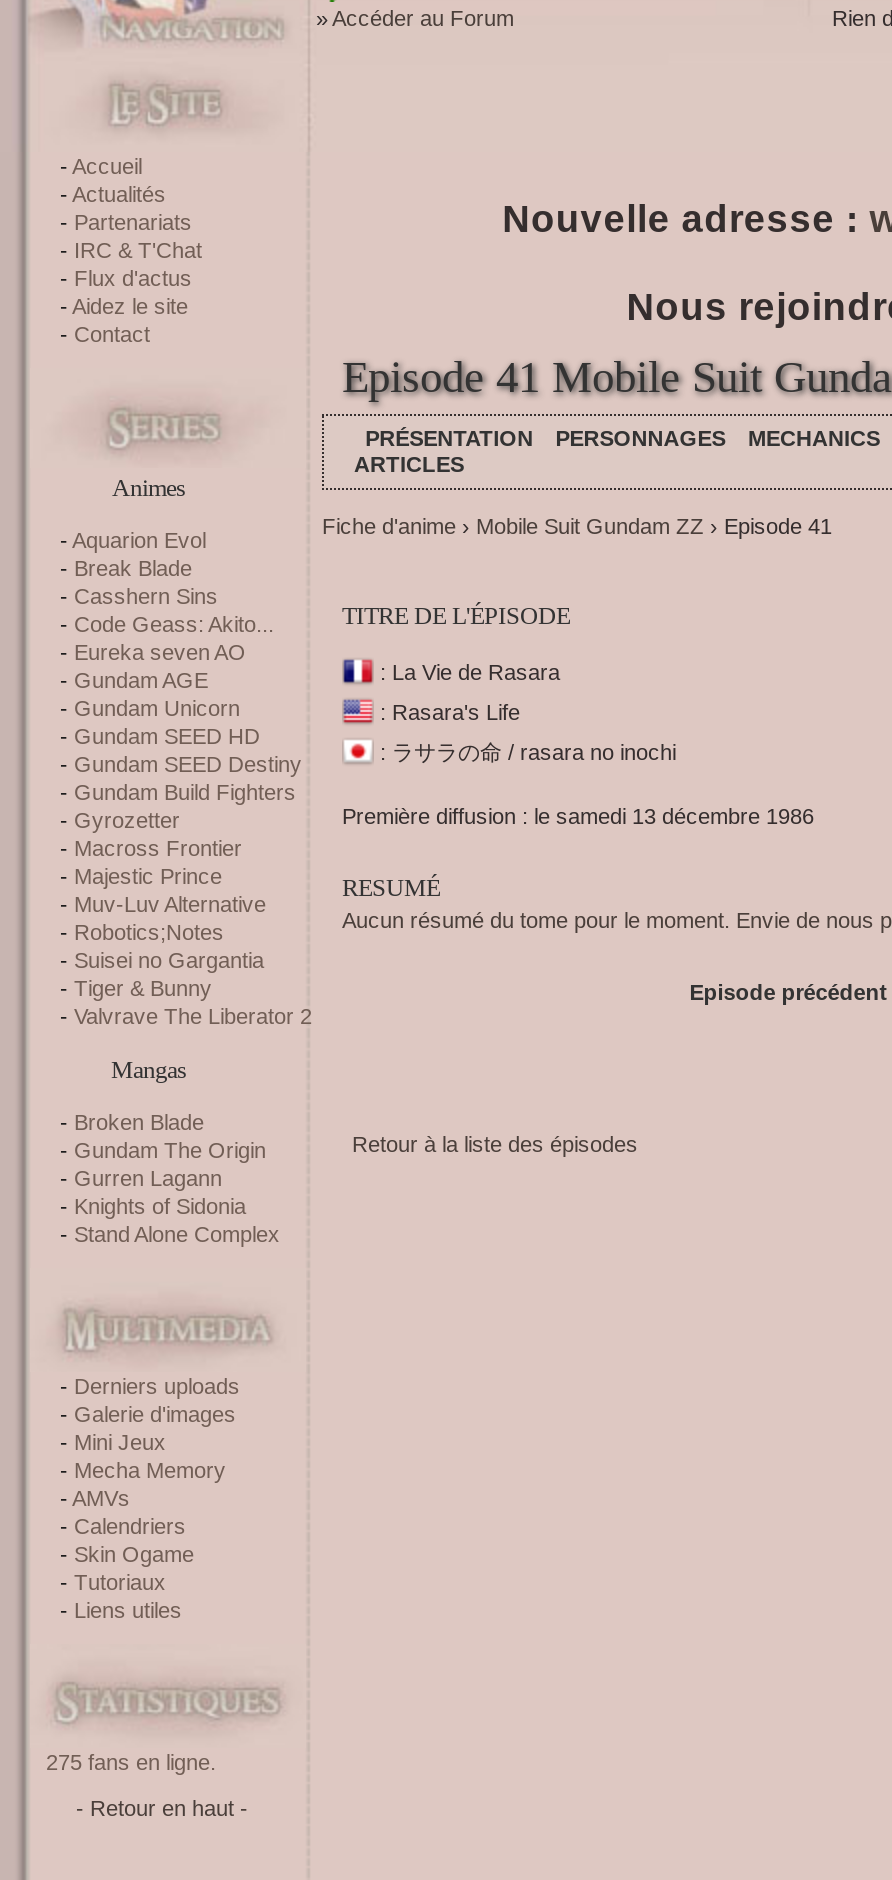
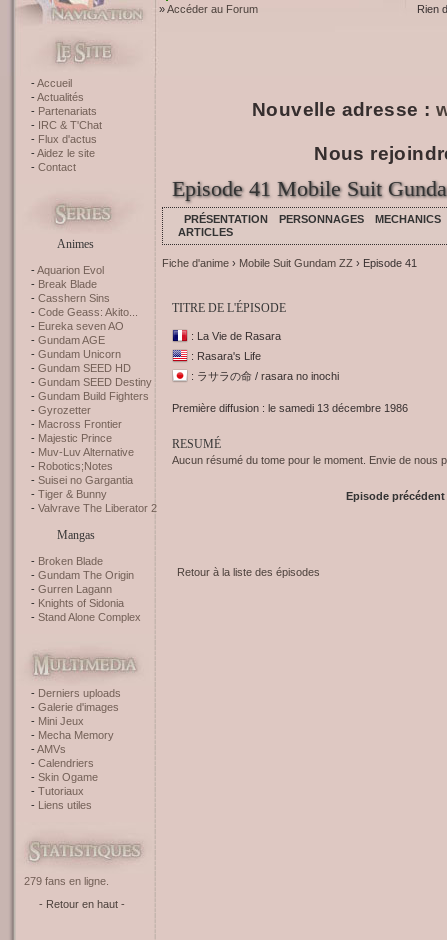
[46,1750,216,1774] 275 fans en ligne. -> [24,875,109,887] 279 fans en ligne.

